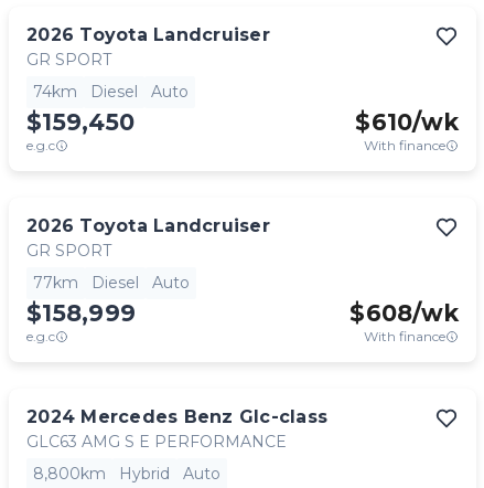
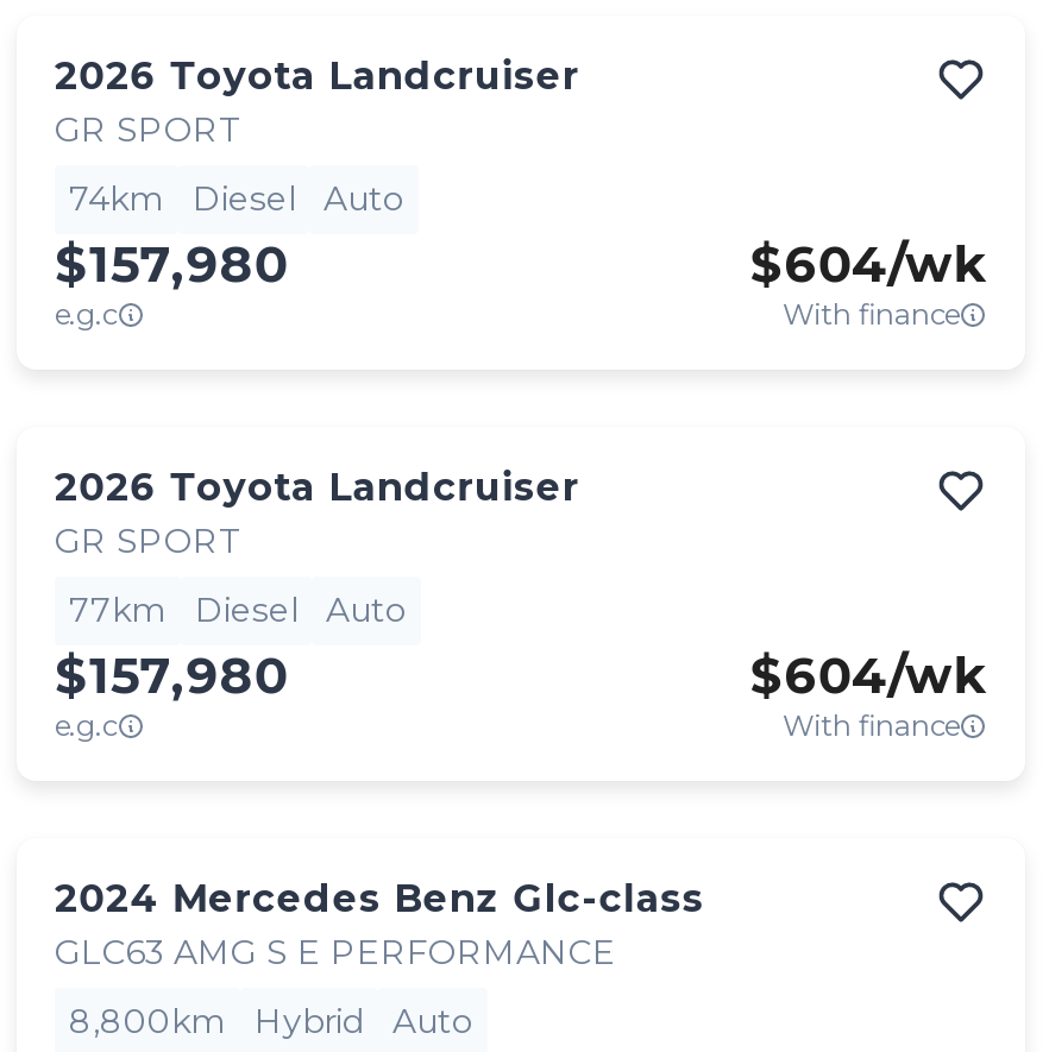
[26,108,135,136] $159,450 -> [55,234,288,294] $157,980
[355,108,459,136] $610/wk -> [750,234,987,294] $604/wk
[26,299,136,327] $158,999 -> [55,645,288,705] $157,980
[350,299,459,327] $608/wk -> [750,645,987,705] $604/wk

